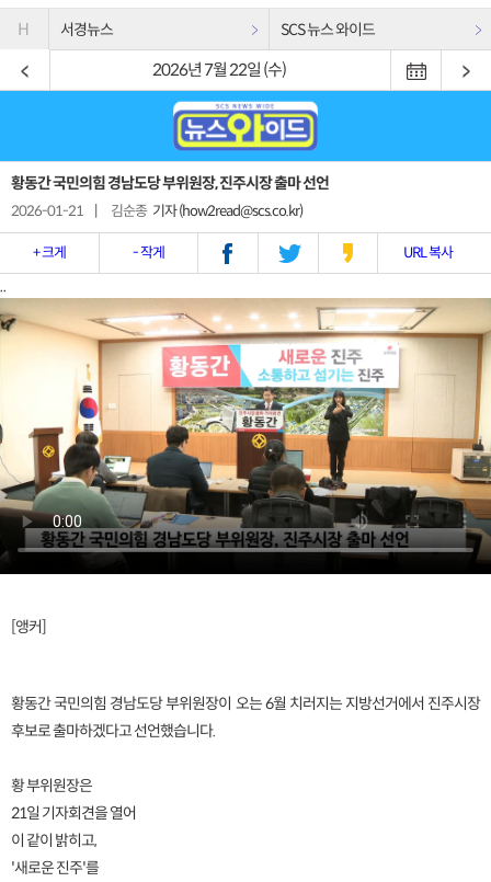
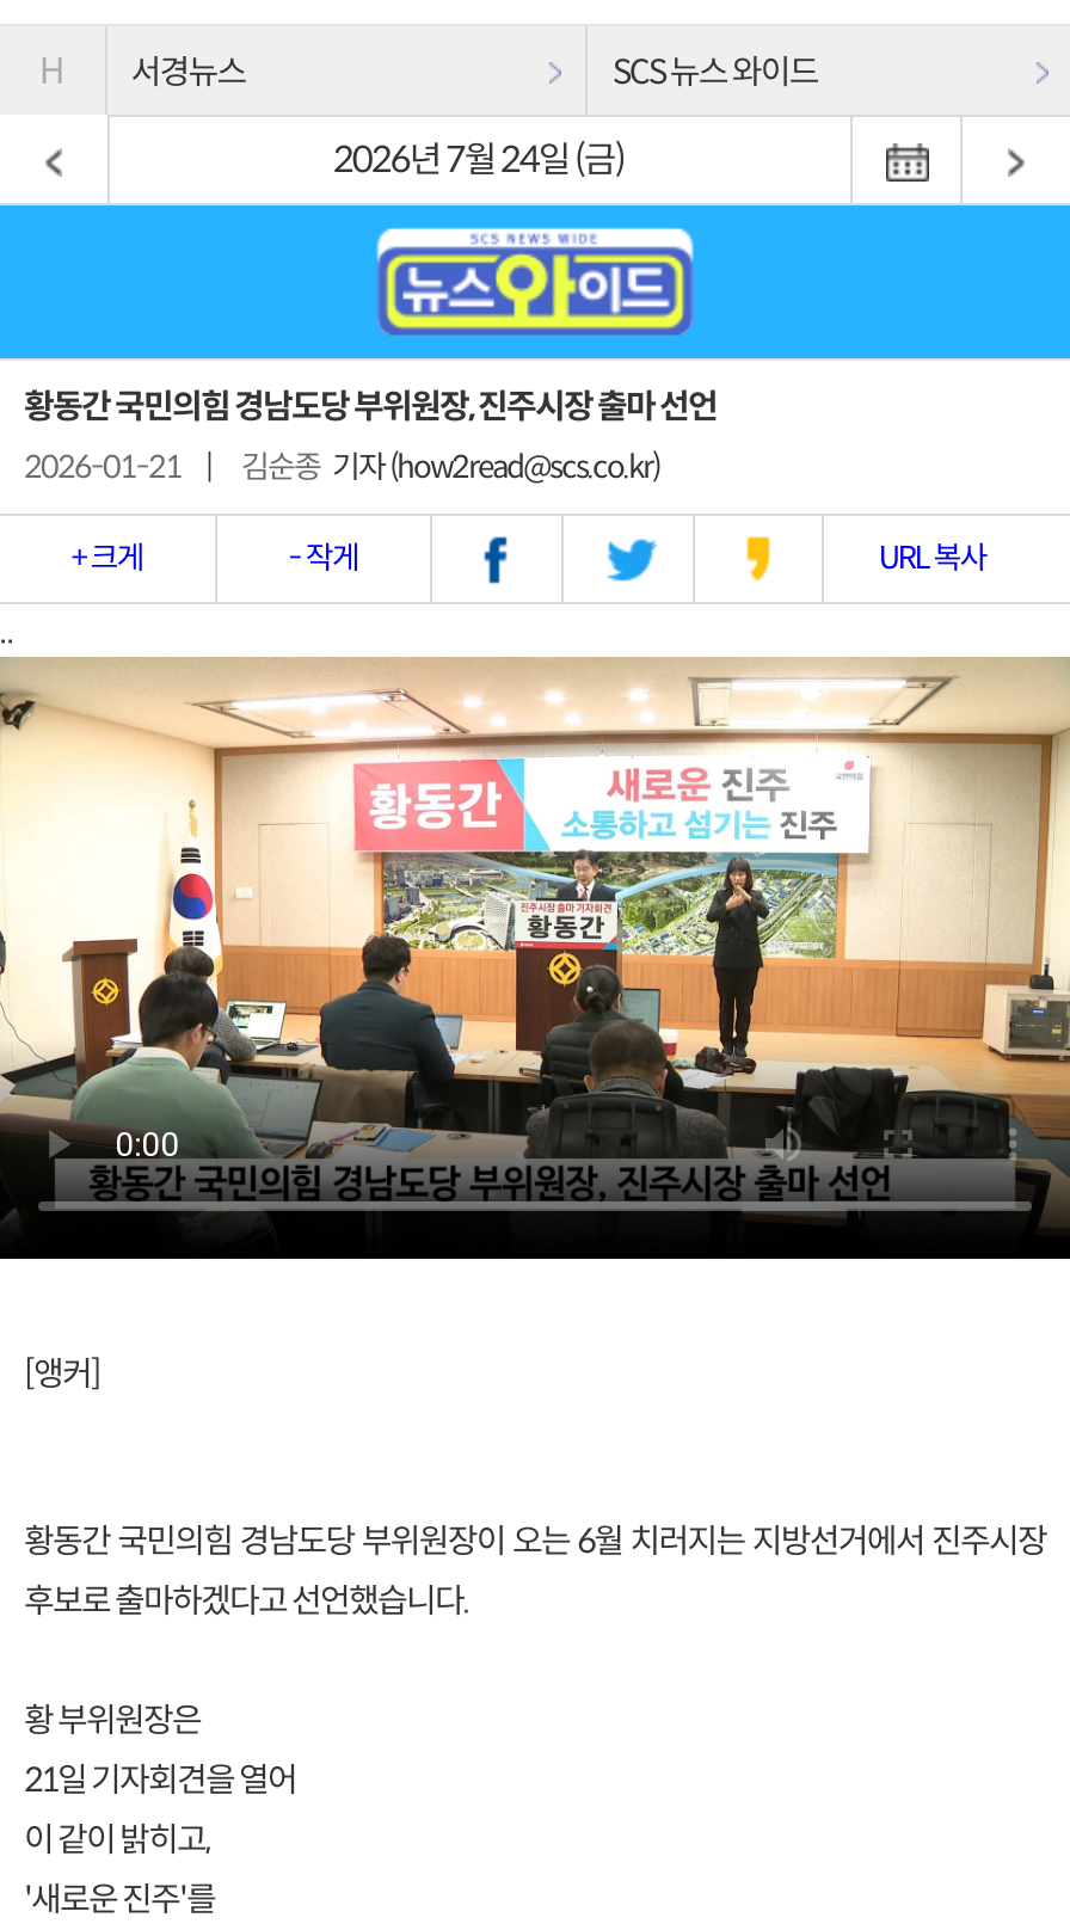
[153,59,286,80] 2026년 7월 22일 (수) -> [333,137,624,182] 2026년 7월 24일 (금)

